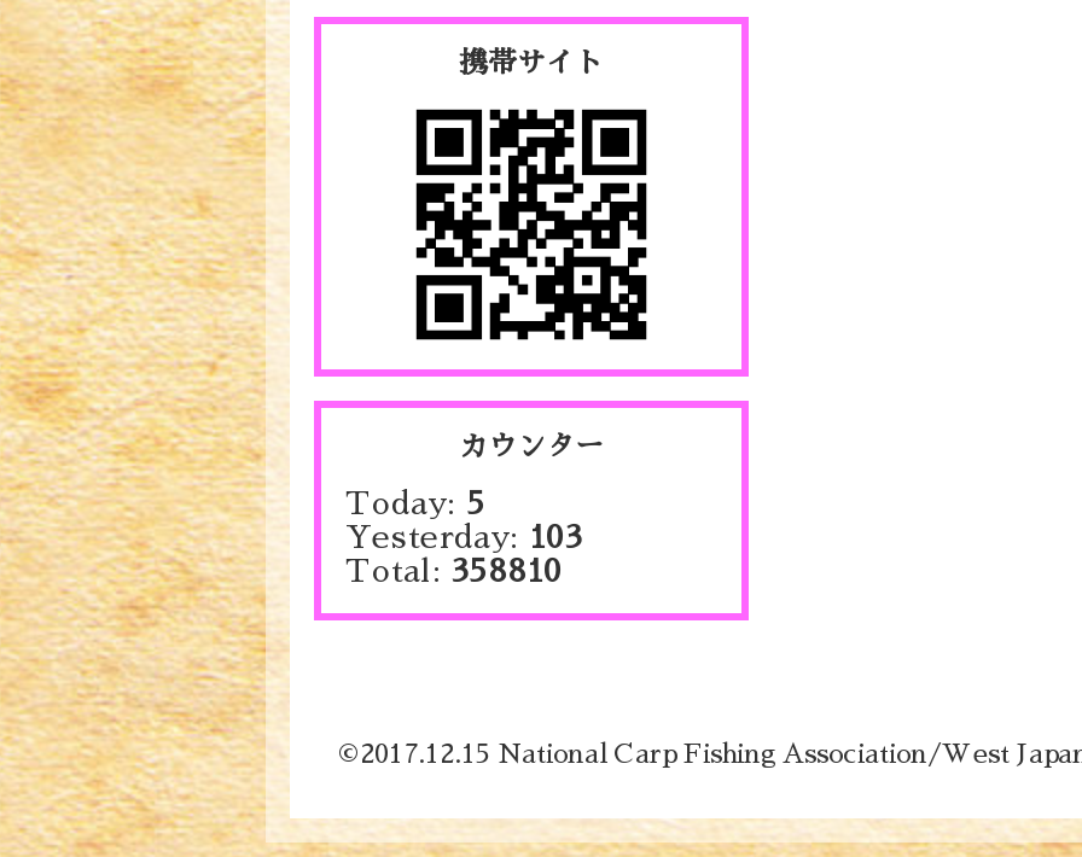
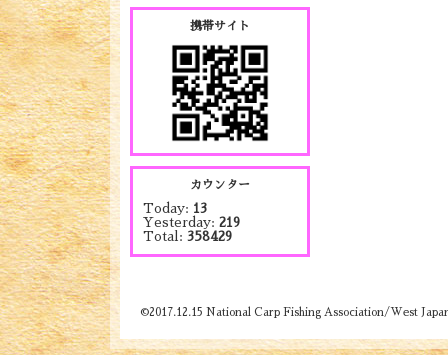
[345,488,485,519] Today: 5 -> [143,202,207,215] Today: 13
[345,521,582,553] Yesterday: 103 -> [143,216,240,229] Yesterday: 219
[345,555,563,587] Total: 358810 -> [143,230,232,243] Total: 358429

